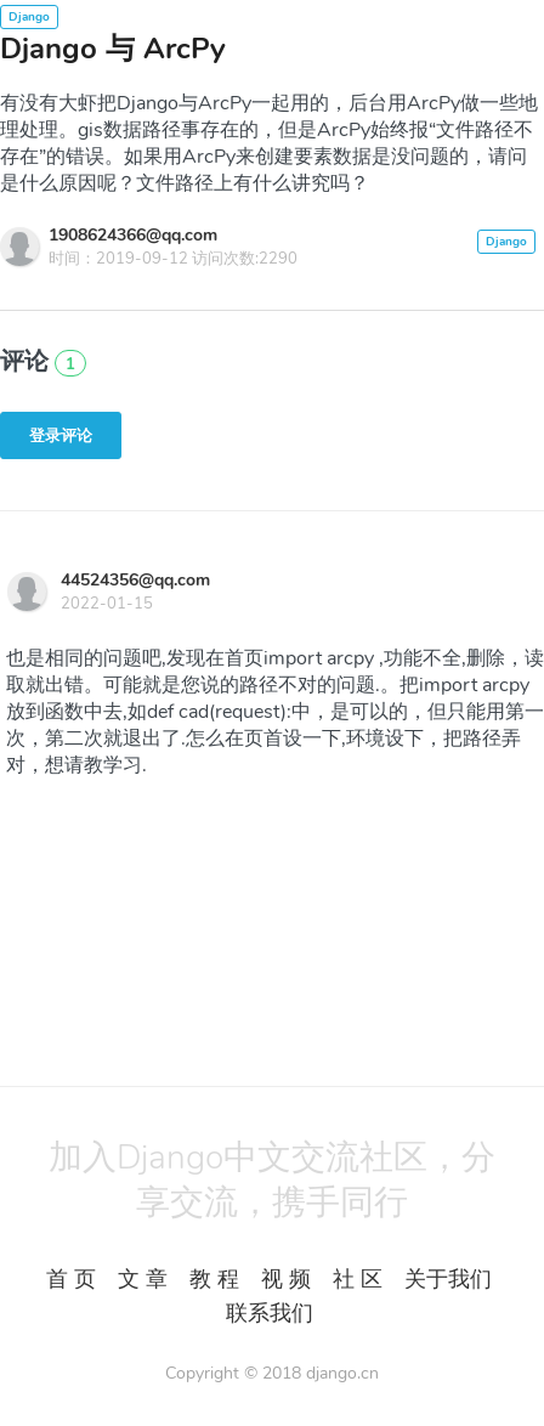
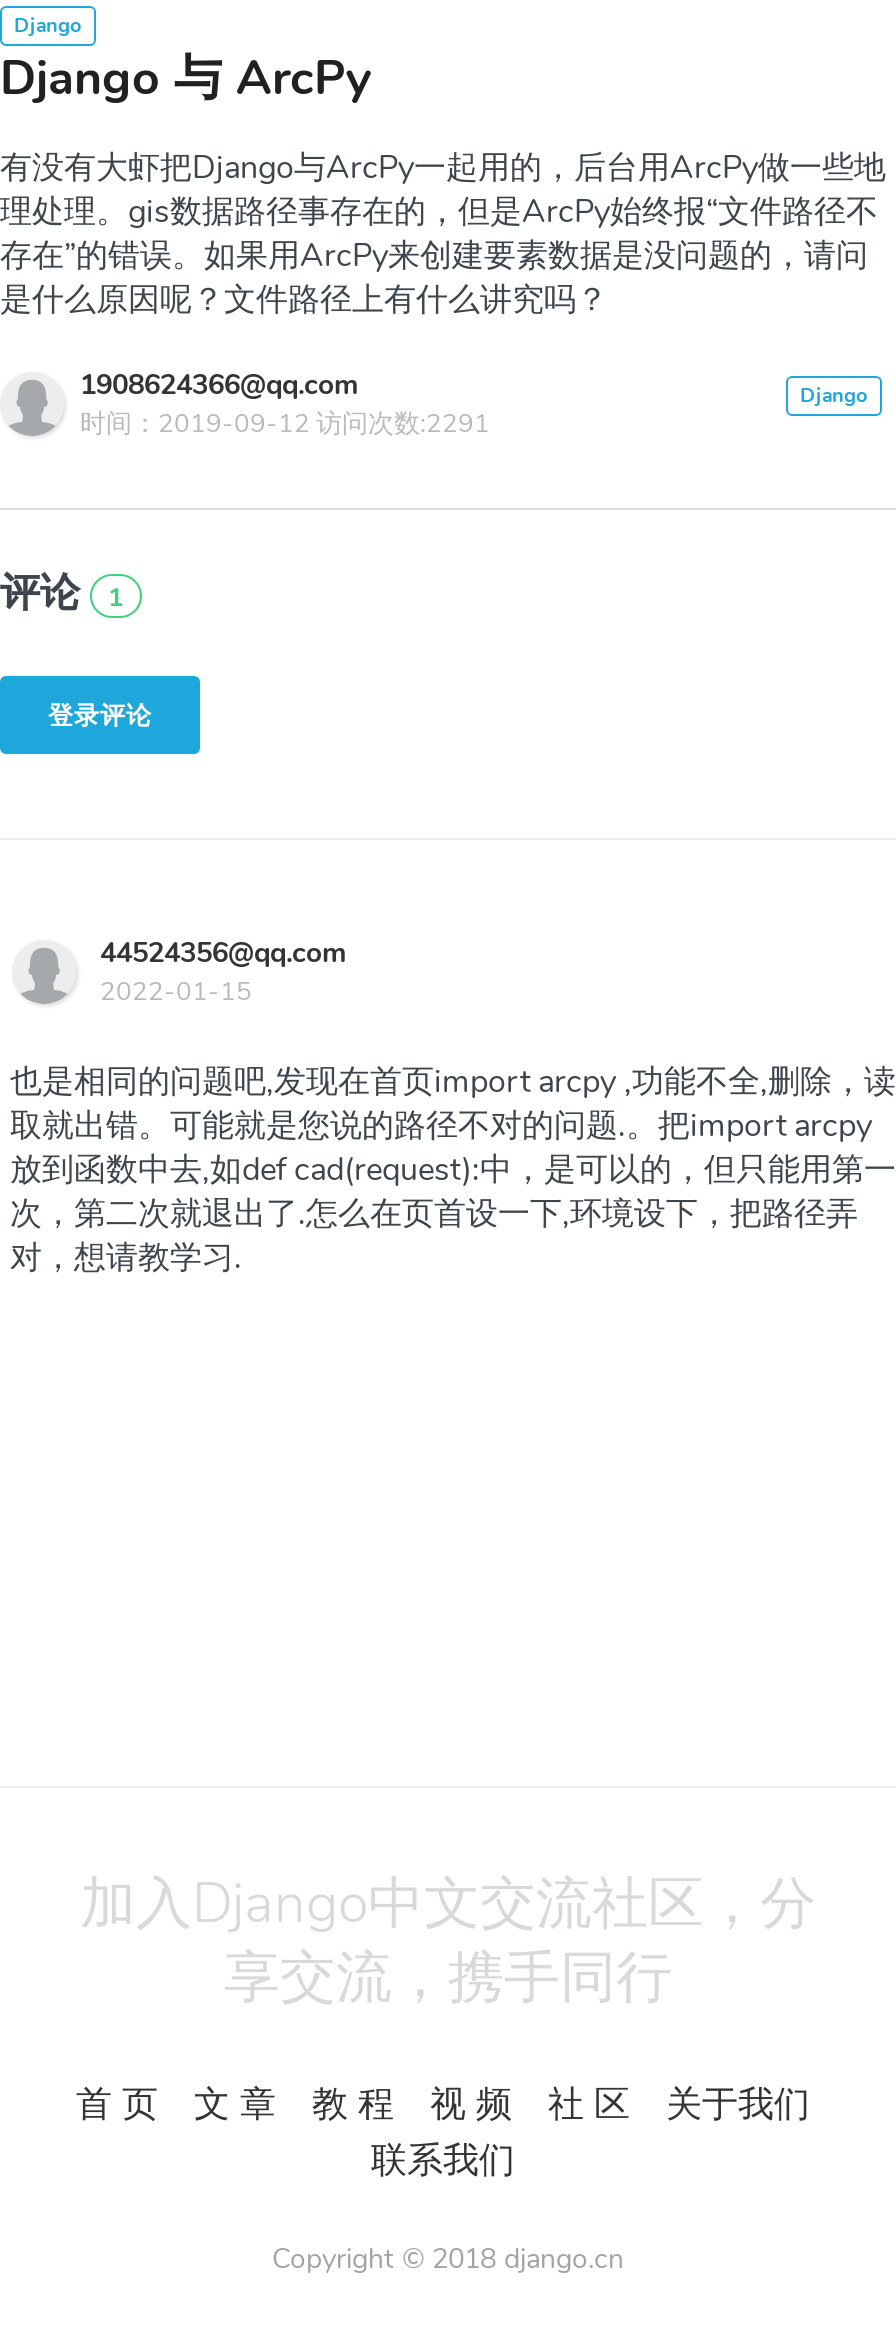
[49,247,297,269] 时间：2019-09-12 访问次数:2290 -> [80,405,490,441] 时间：2019-09-12 访问次数:2291

